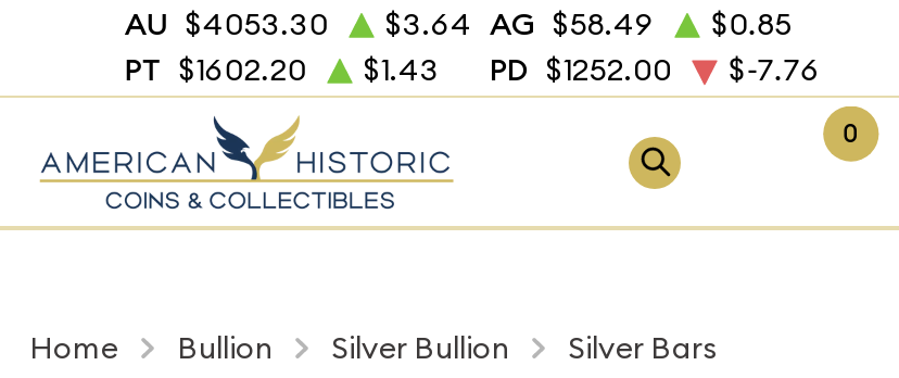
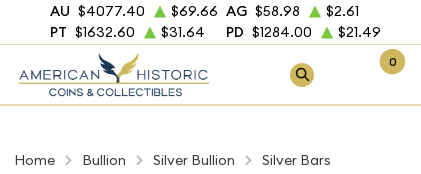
[124,4,329,43] AU $4053.30 -> [50,2,145,20] AU $4077.40
[385,4,655,43] $3.64 AG $58.49 -> [171,2,300,20] $69.66 AG $58.98
[712,4,792,43] $0.85 -> [326,2,359,20] $2.61
[124,50,307,89] PT $1602.20 -> [50,23,135,41] PT $1632.60
[364,50,440,89] $1.43 -> [161,23,205,41] $31.64
[490,50,672,89] PD $1252.00 -> [226,23,312,41] PD $1284.00
[729,50,820,89] $-7.76 -> [338,23,381,41] $21.49

